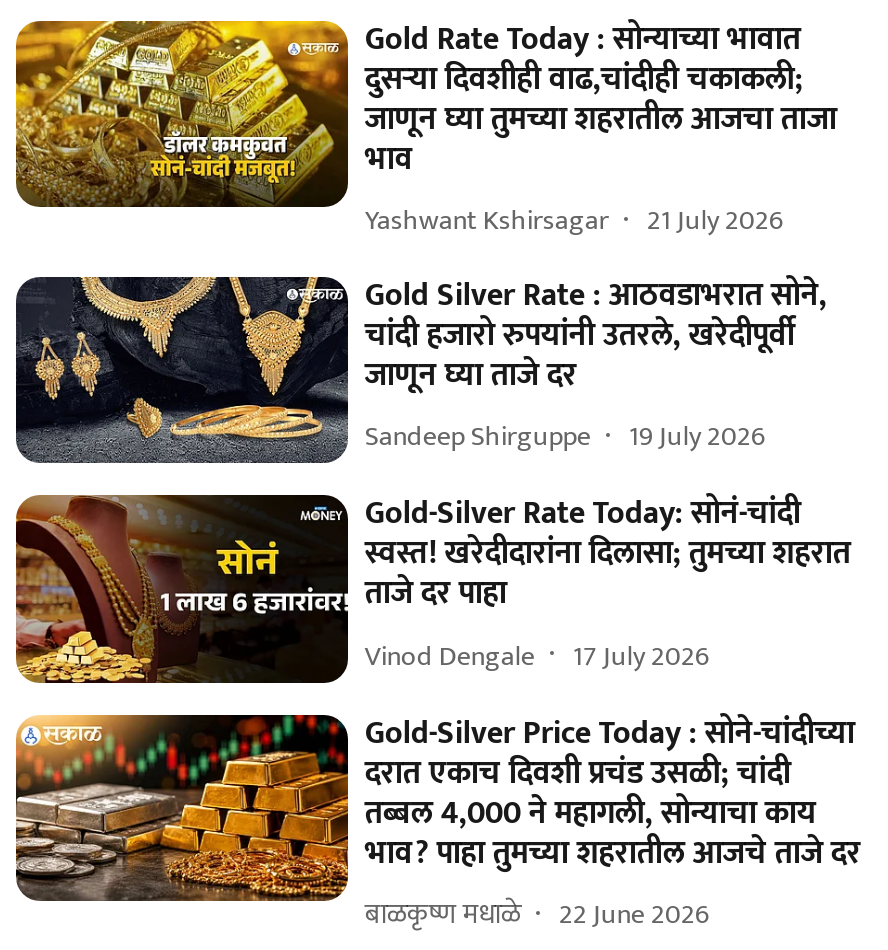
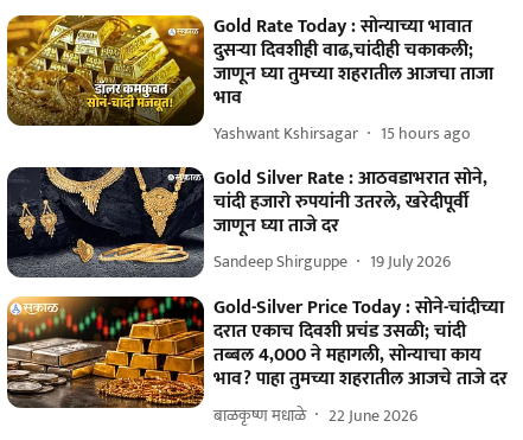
[365,197,783,243] Yashwant Kshirsagar 21 July 2026 -> [214,120,471,147] Yashwant Kshirsagar 15 hours ago
[16,487,851,685] [image] | Gold-Silver Rate Today: सोनं-चांदी | स्वस्त! खरेदीदारांना दिलासा; तुमच्या शहरात | ताजे दर पाहा | Vinod Dengale | 17 July 2026 -> none

